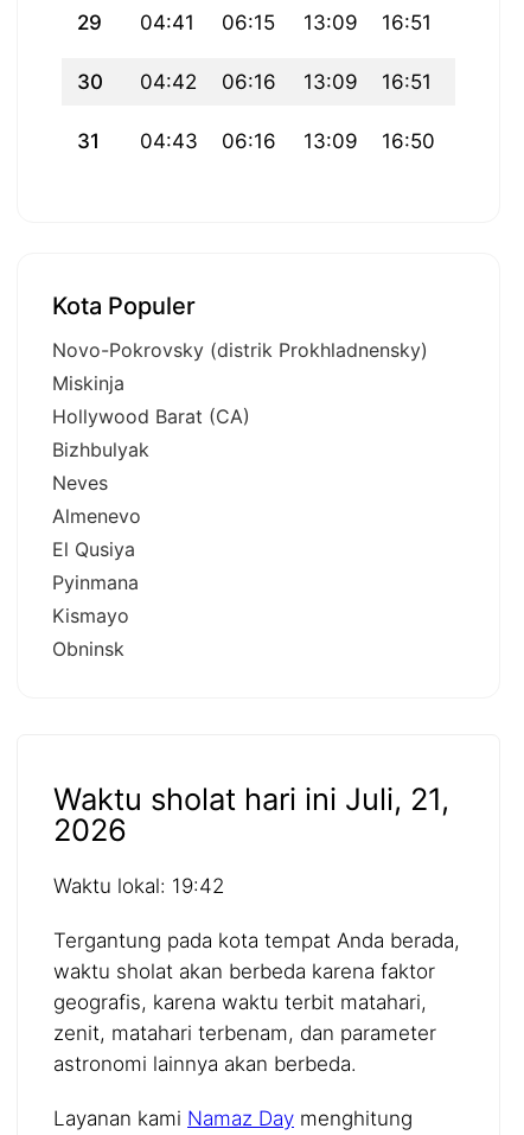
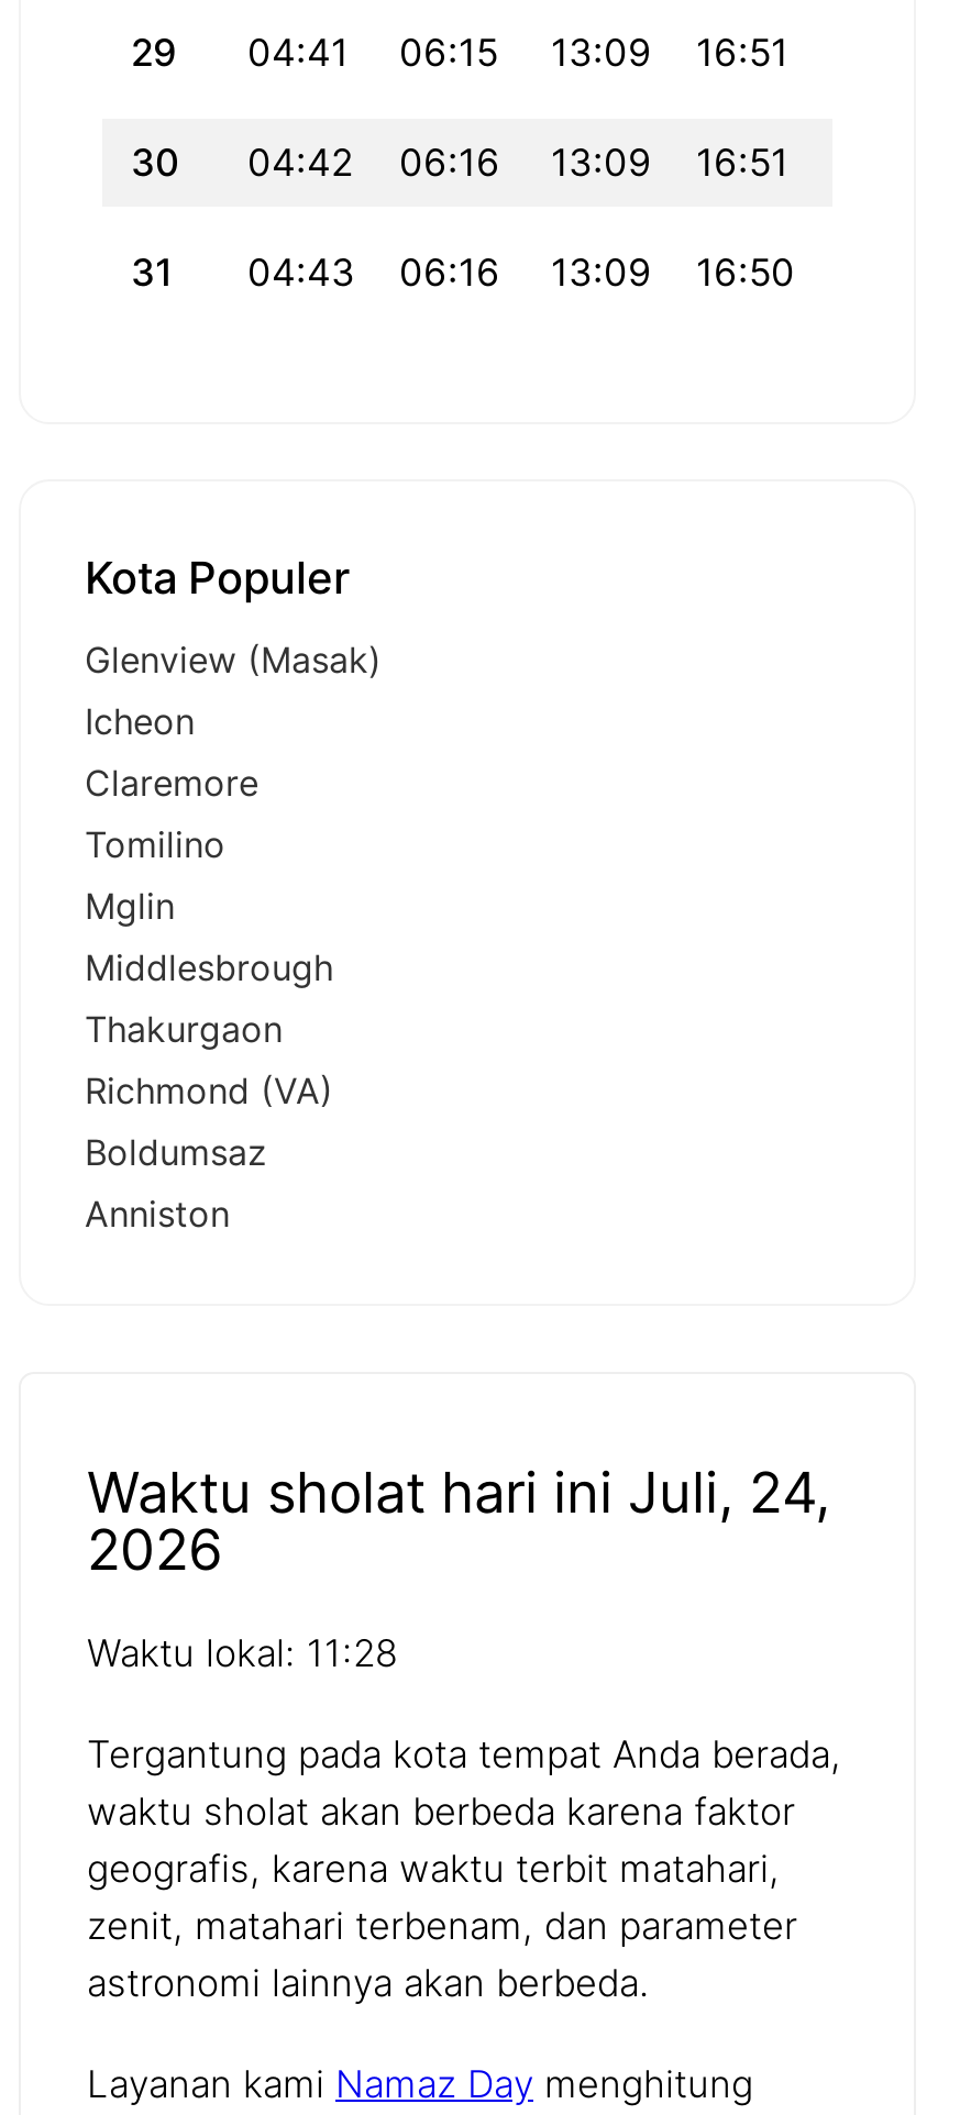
[52,338,428,661] Novo-Pokrovsky (distrik Prokhladnensky) | Miskinja | Hollywood Barat (CA) | Bizhbulyak | Neves | Almenevo | El Qusiya | Pyinmana | Kismayo | Obninsk -> [85,638,382,1236] Glenview (Masak) | Icheon | Claremore | Tomilino | Mglin | Middlesbrough | Thakurgaon | Richmond (VA) | Boldumsaz | Anniston
[53,781,449,818] Waktu sholat hari ini Juli, 21, -> [87,1458,830,1526] Waktu sholat hari ini Juli, 24,
[53,875,224,898] Waktu lokal: 19:42 -> [87,1632,397,1676] Waktu lokal: 11:28

